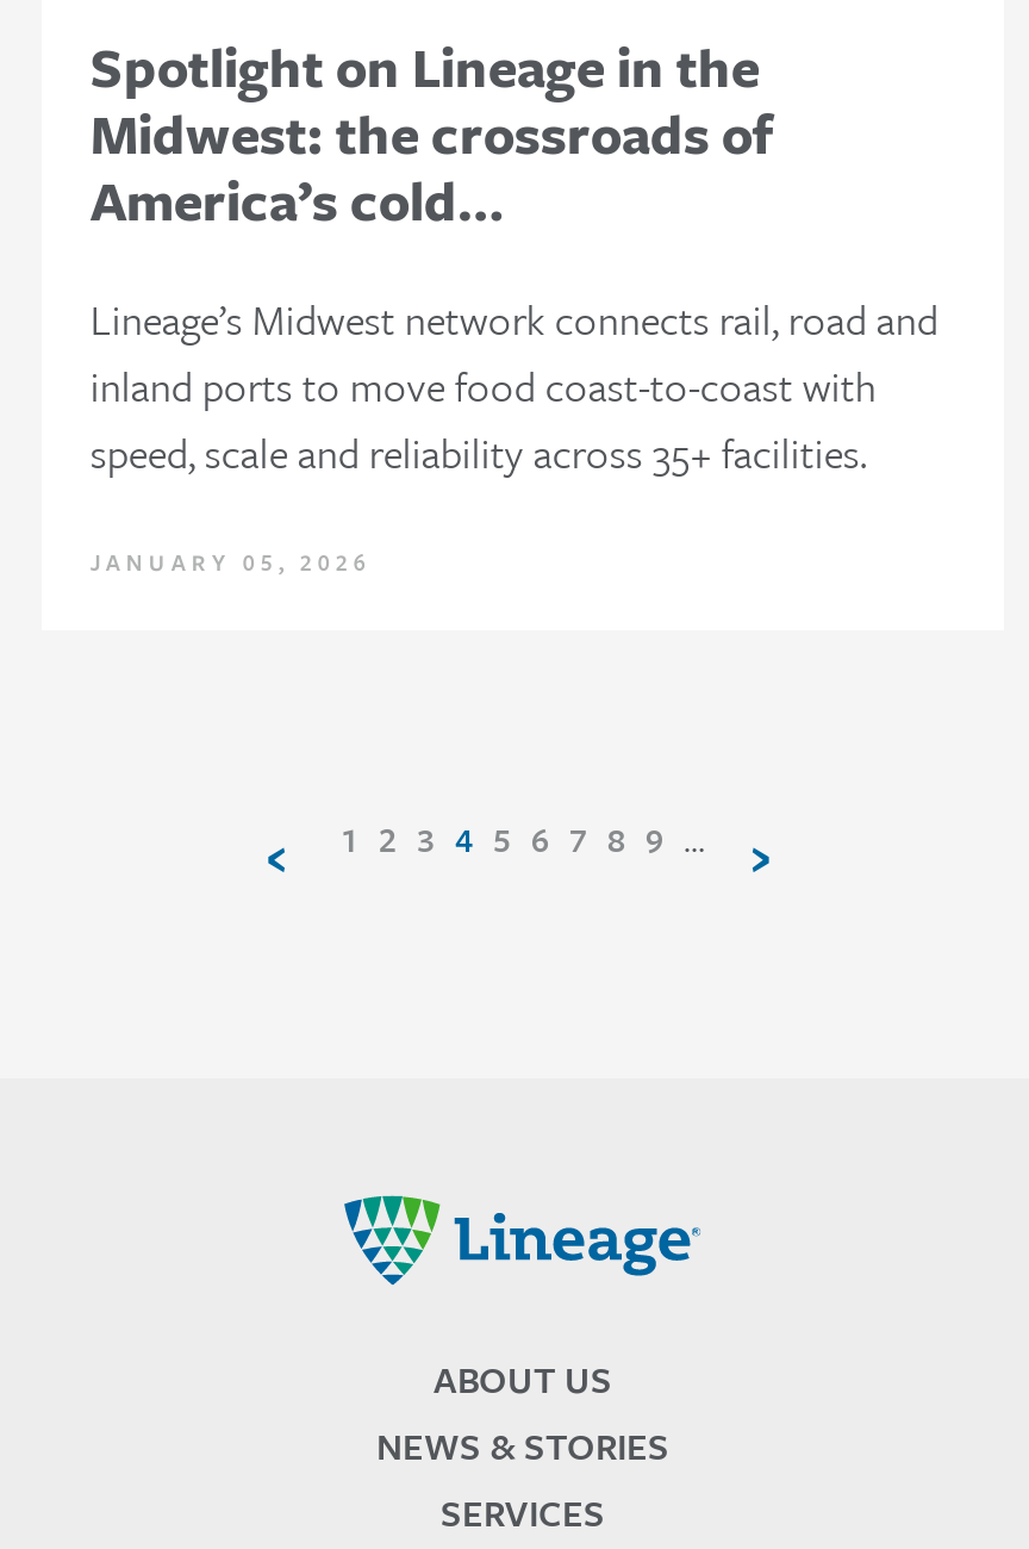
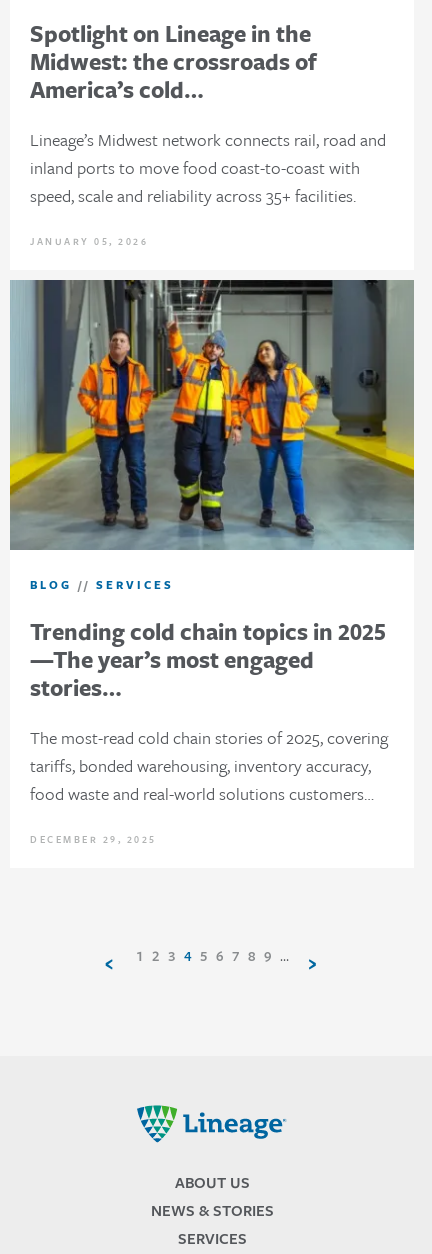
none -> [9,279,415,846] [image] | BLOG // SERVICES | Trending cold chain topics in 2025 | —The year’s most engaged | stories… | The most-read cold chain stories of 2025, covering | tariffs, bonded warehousing, inventory accuracy, | food waste and real-world solutions customers… | DECEMBER 29, 2025

